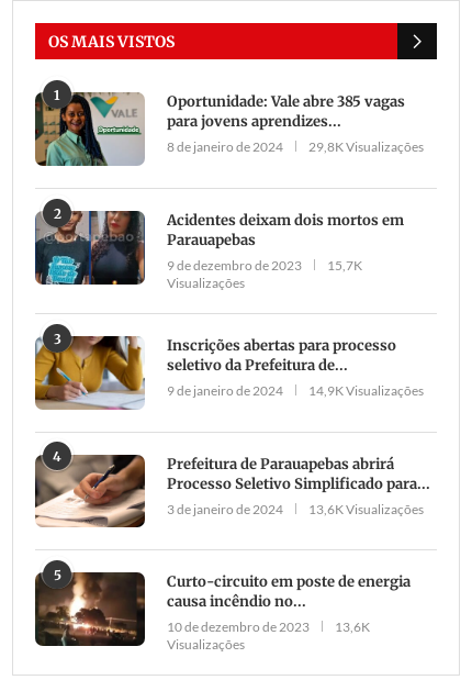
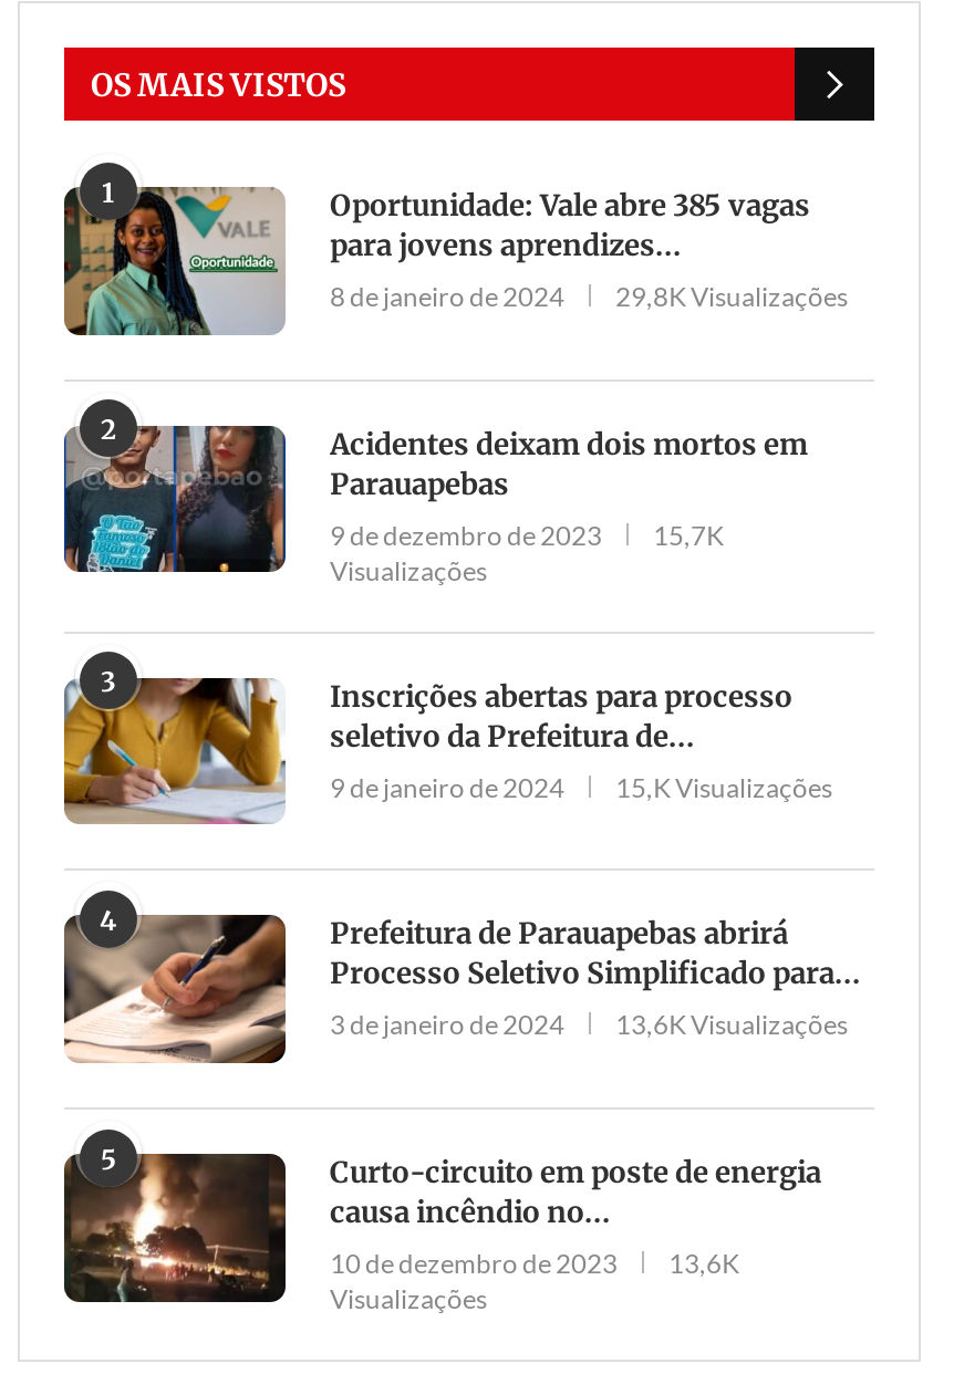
[308,382,424,399] 14,9K Visualizações -> [615,770,832,803] 15,K Visualizações

